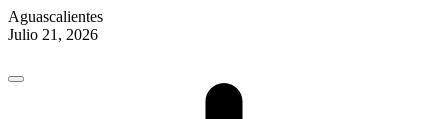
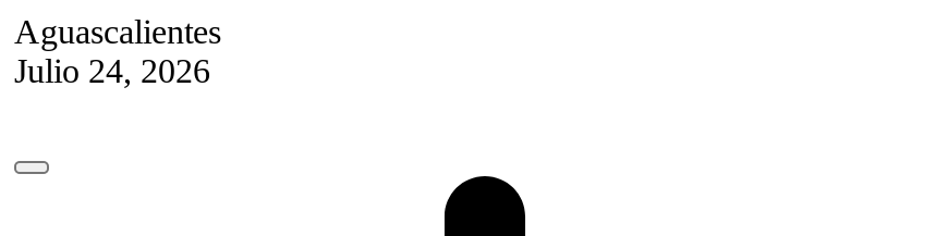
[8,26,98,43] Julio 21, 2026 -> [14,52,210,89] Julio 24, 2026

